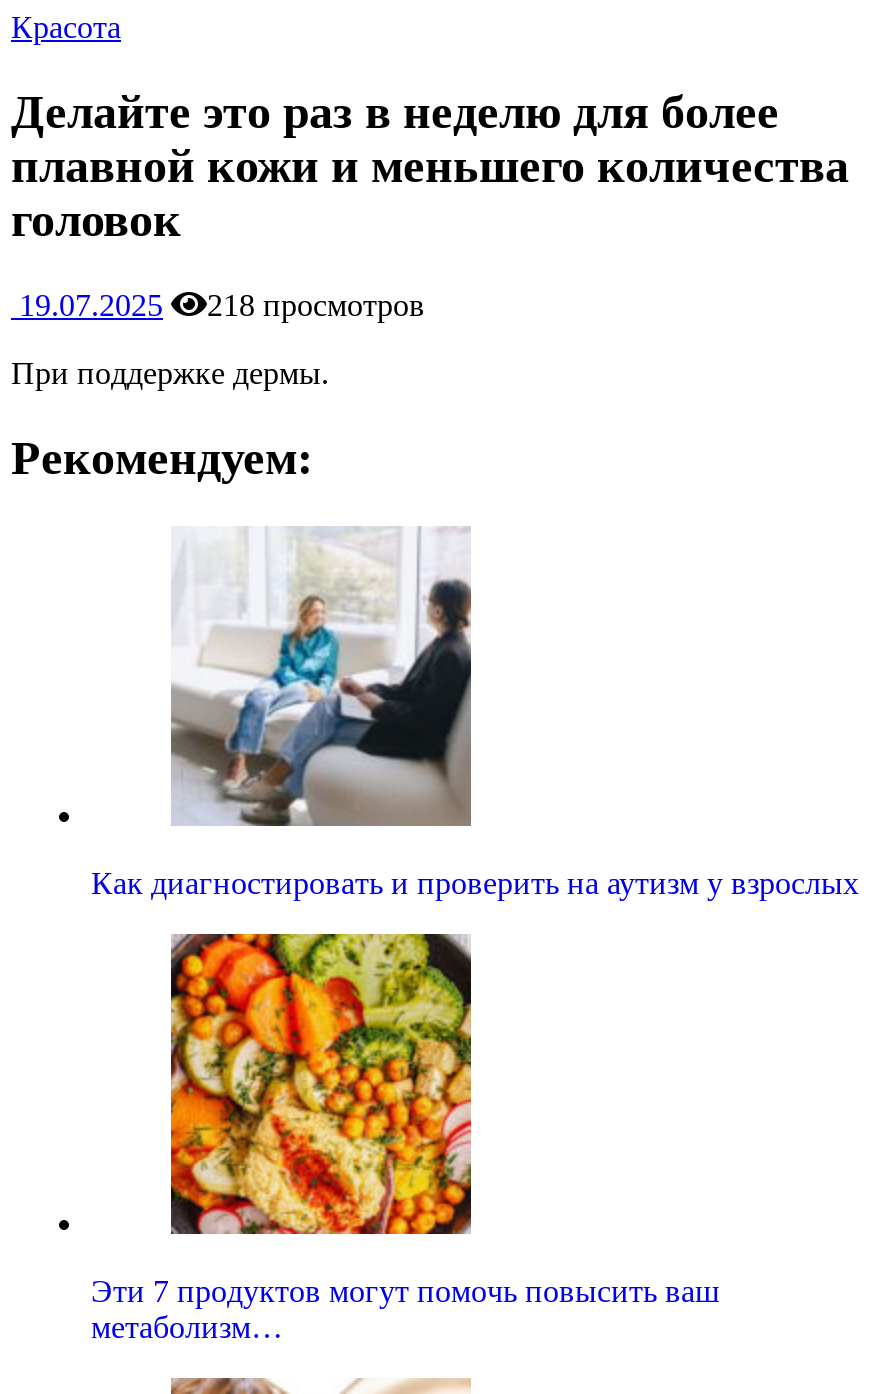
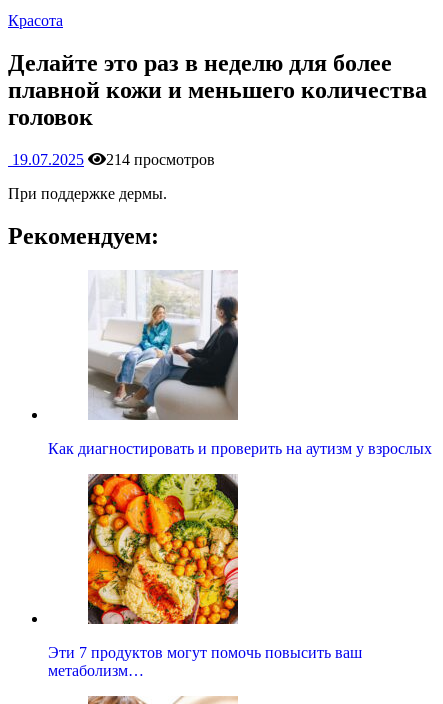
[19,288,425,322] 19.07.2025 218 просмотров -> [12,151,215,168] 19.07.2025 214 просмотров

